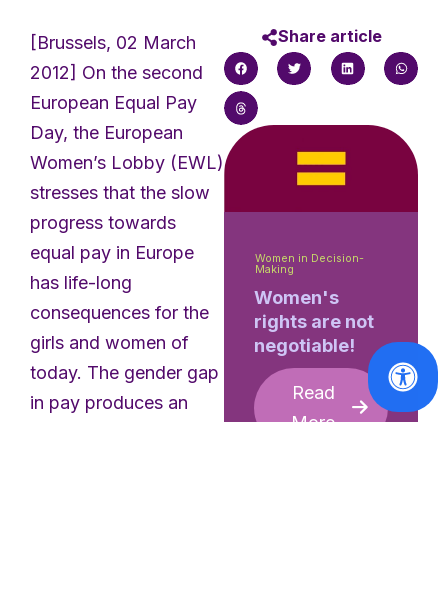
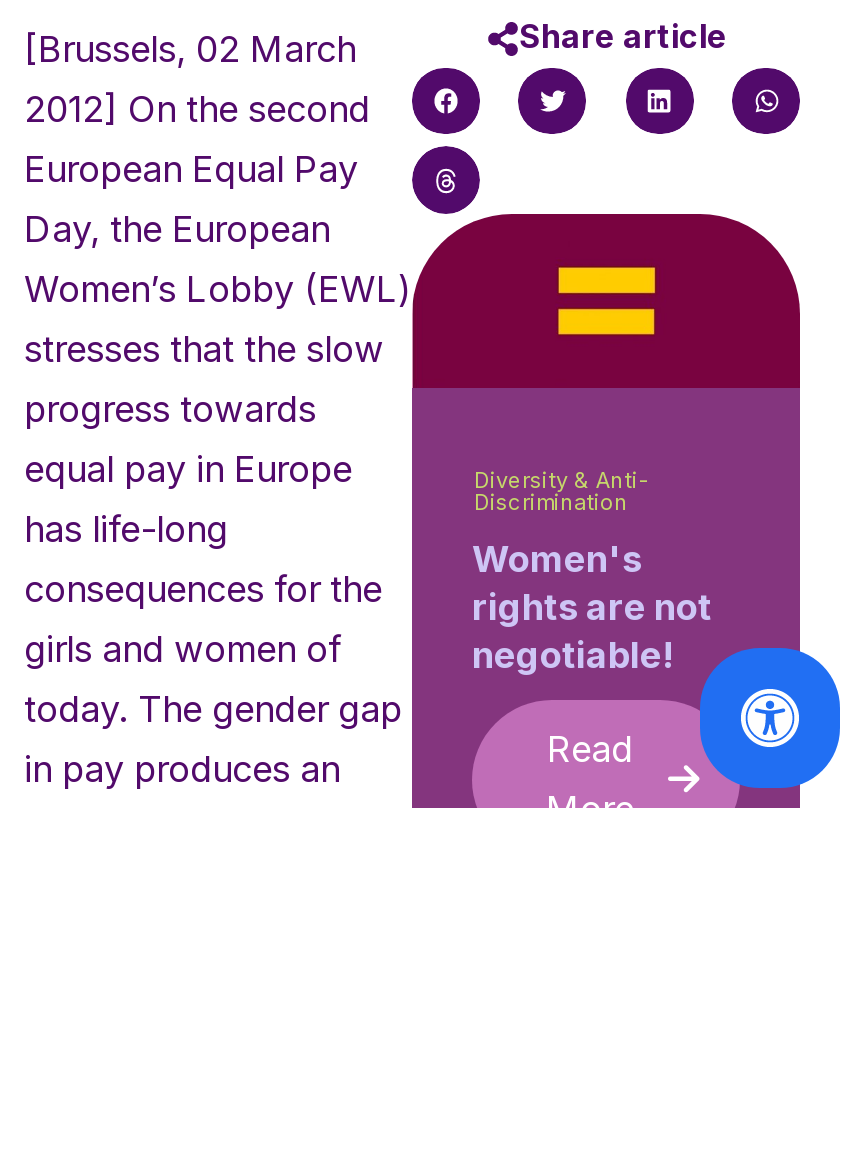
[255,252,364,276] Women in Decision- | Making -> [474,469,648,517] Diversity & Anti- | Discrimination

